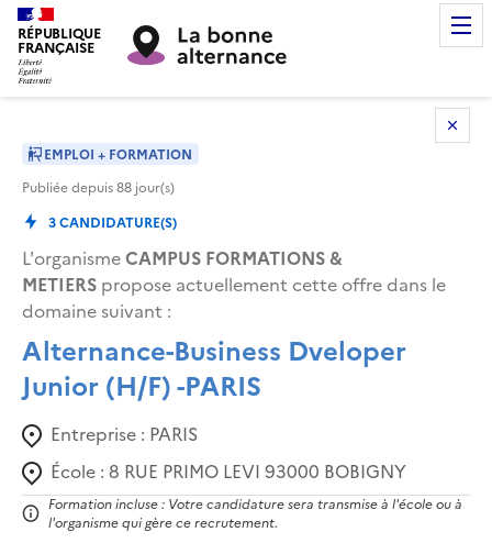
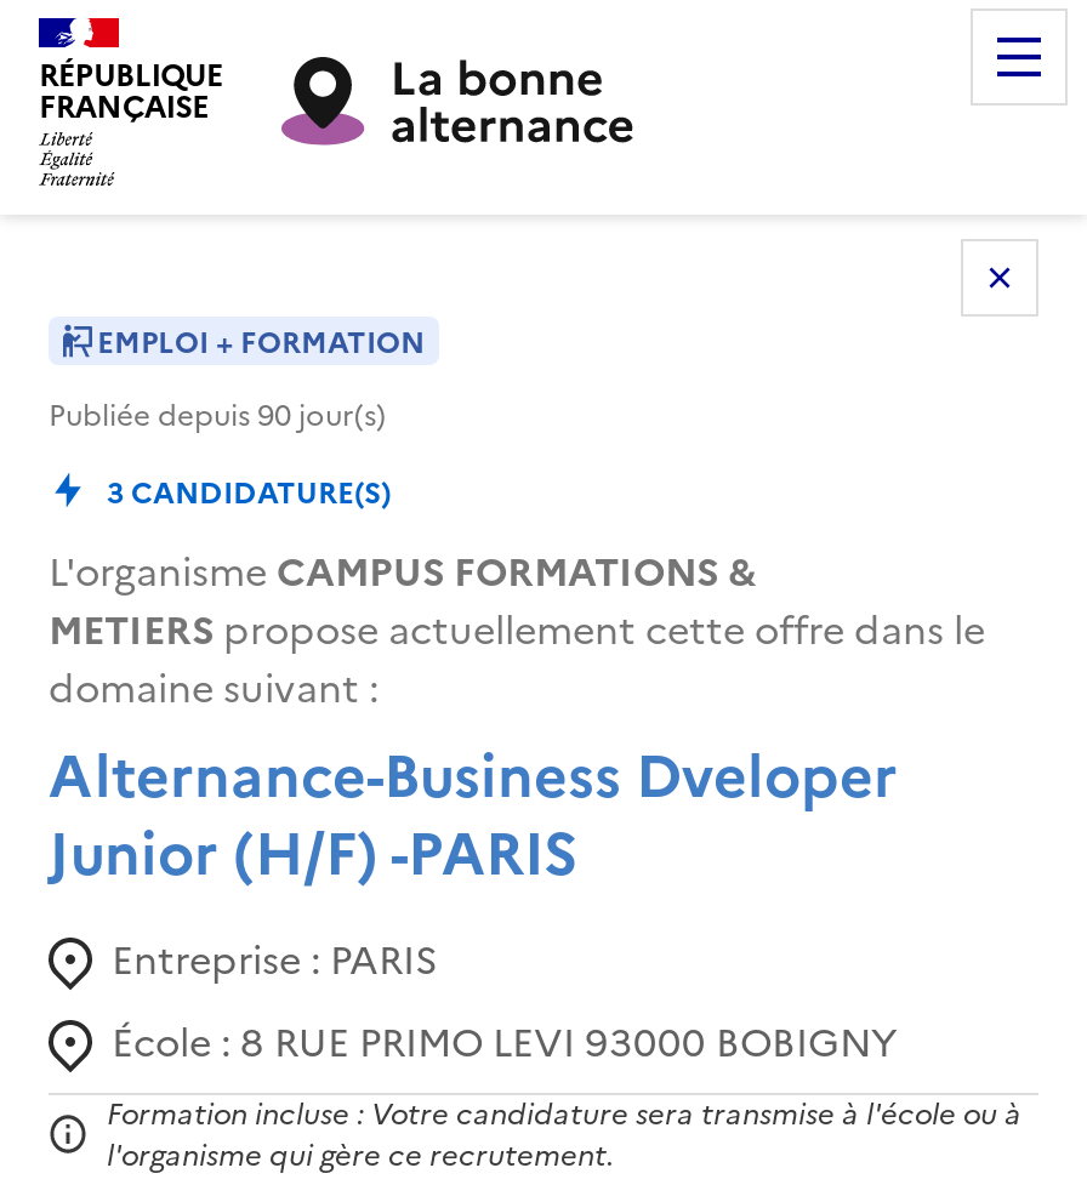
[22,176,175,195] Publiée depuis 88 jour(s) -> [49,391,386,432] Publiée depuis 90 jour(s)

